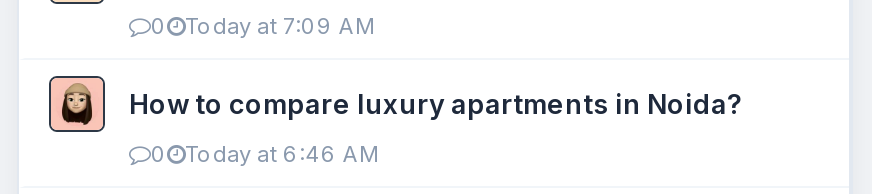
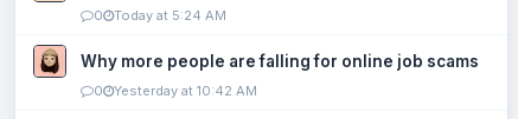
[151,12,375,40] 0 Today at 7:09 AM -> [94,7,226,24] 0 Today at 5:24 AM
[129,88,741,120] How to compare luxury apartments in Noida? -> [81,52,479,71] Why more people are falling for online job scams
[185,140,379,168] Today at 6:46 AM -> [114,82,257,99] Yesterday at 10:42 AM

